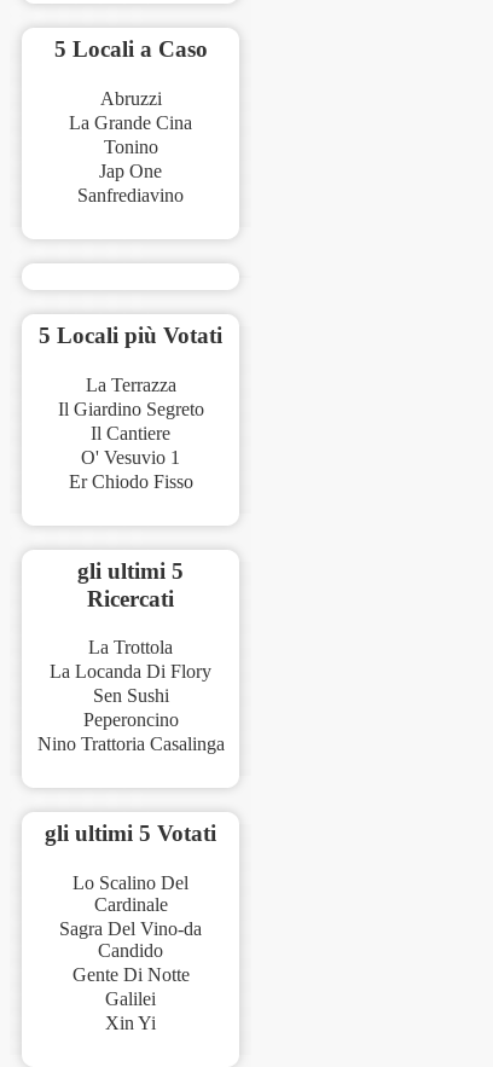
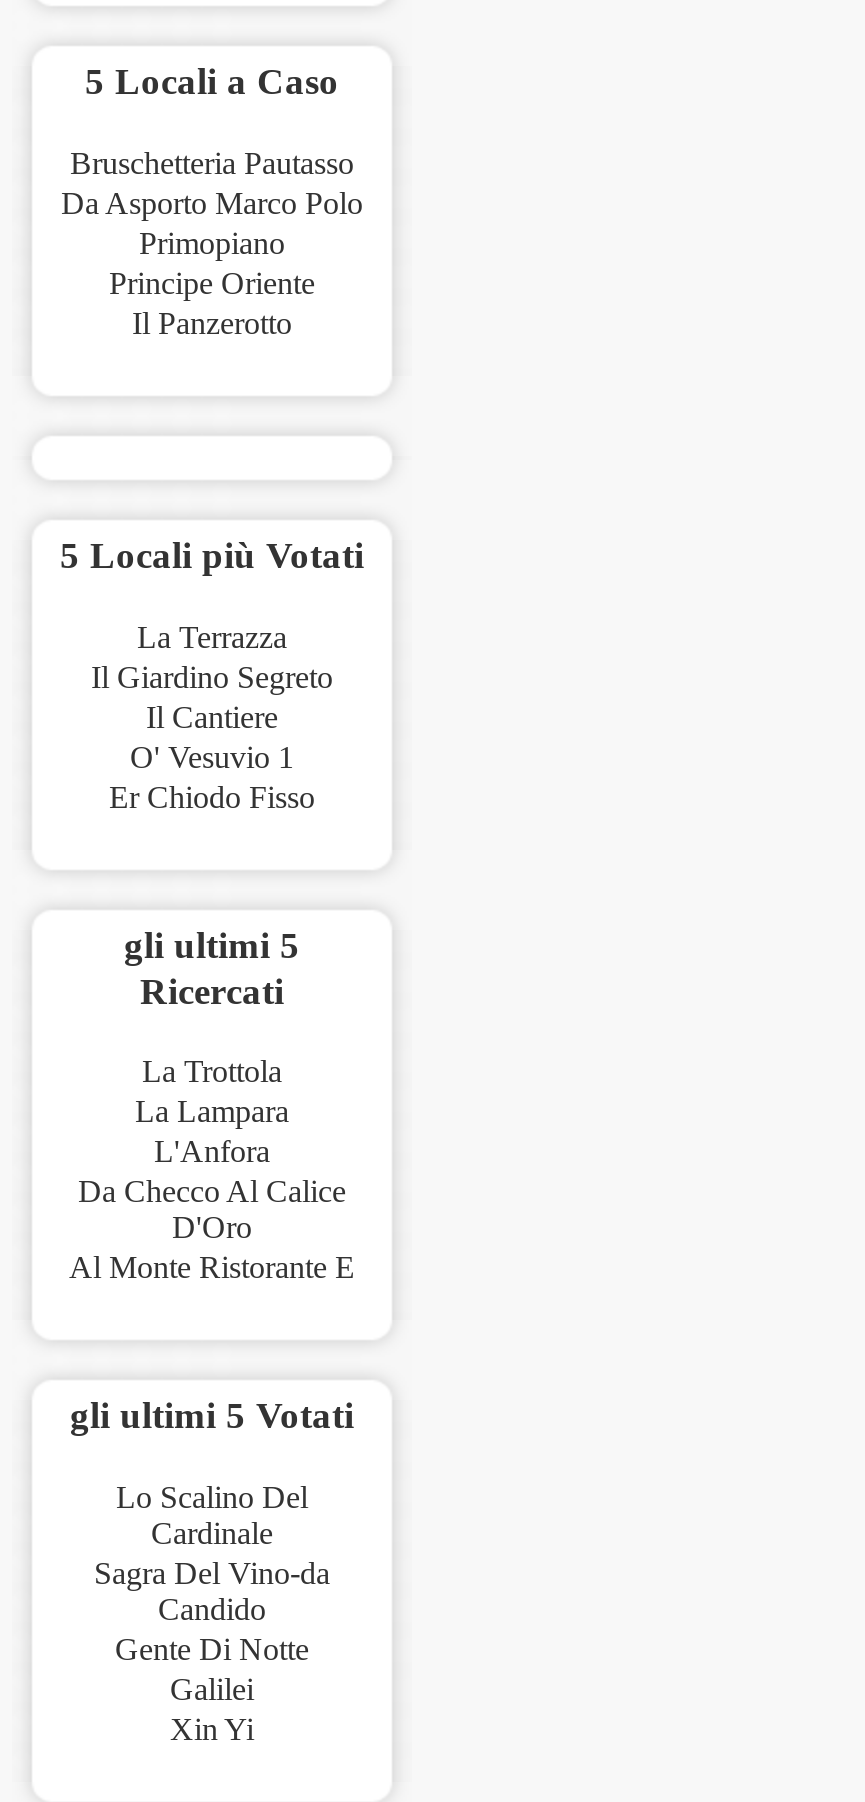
[69,88,192,205] Abruzzi | La Grande Cina | Tonino | Jap One | Sanfrediavino -> [61,146,363,340] Bruschetteria Pautasso | Da Asporto Marco Polo | Primopiano | Principe Oriente | Il Panzerotto
[37,661,224,754] La Locanda Di Flory | Sen Sushi | Peperoncino | Nino Trattoria Casalinga -> [69,1095,355,1285] La Lampara | L'Anfora | Da Checco Al Calice | D'Oro | Al Monte Ristorante E

